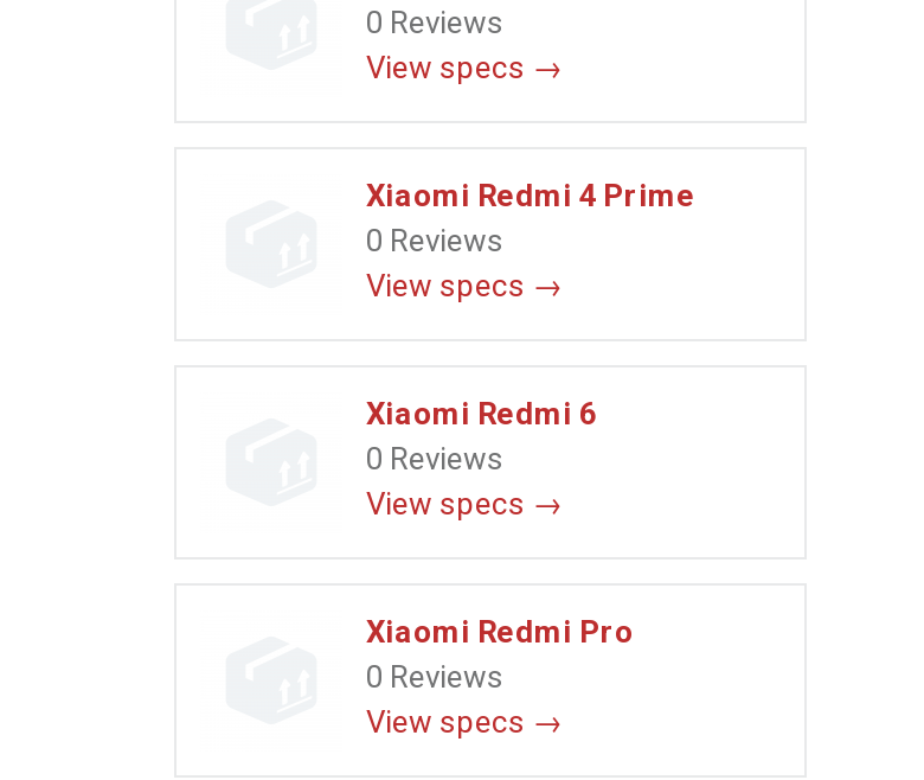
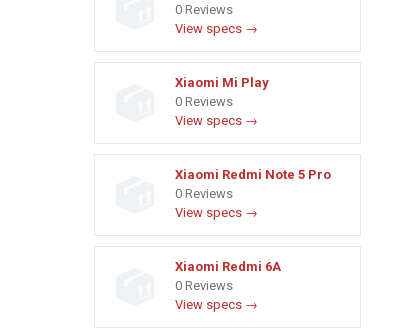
[366,178,695,213] Xiaomi Redmi 4 Prime -> [175,75,269,90] Xiaomi Mi Play
[366,396,596,431] Xiaomi Redmi 6 -> [175,167,331,182] Xiaomi Redmi Note 5 Pro
[366,614,634,650] Xiaomi Redmi Pro -> [175,259,281,274] Xiaomi Redmi 6A

